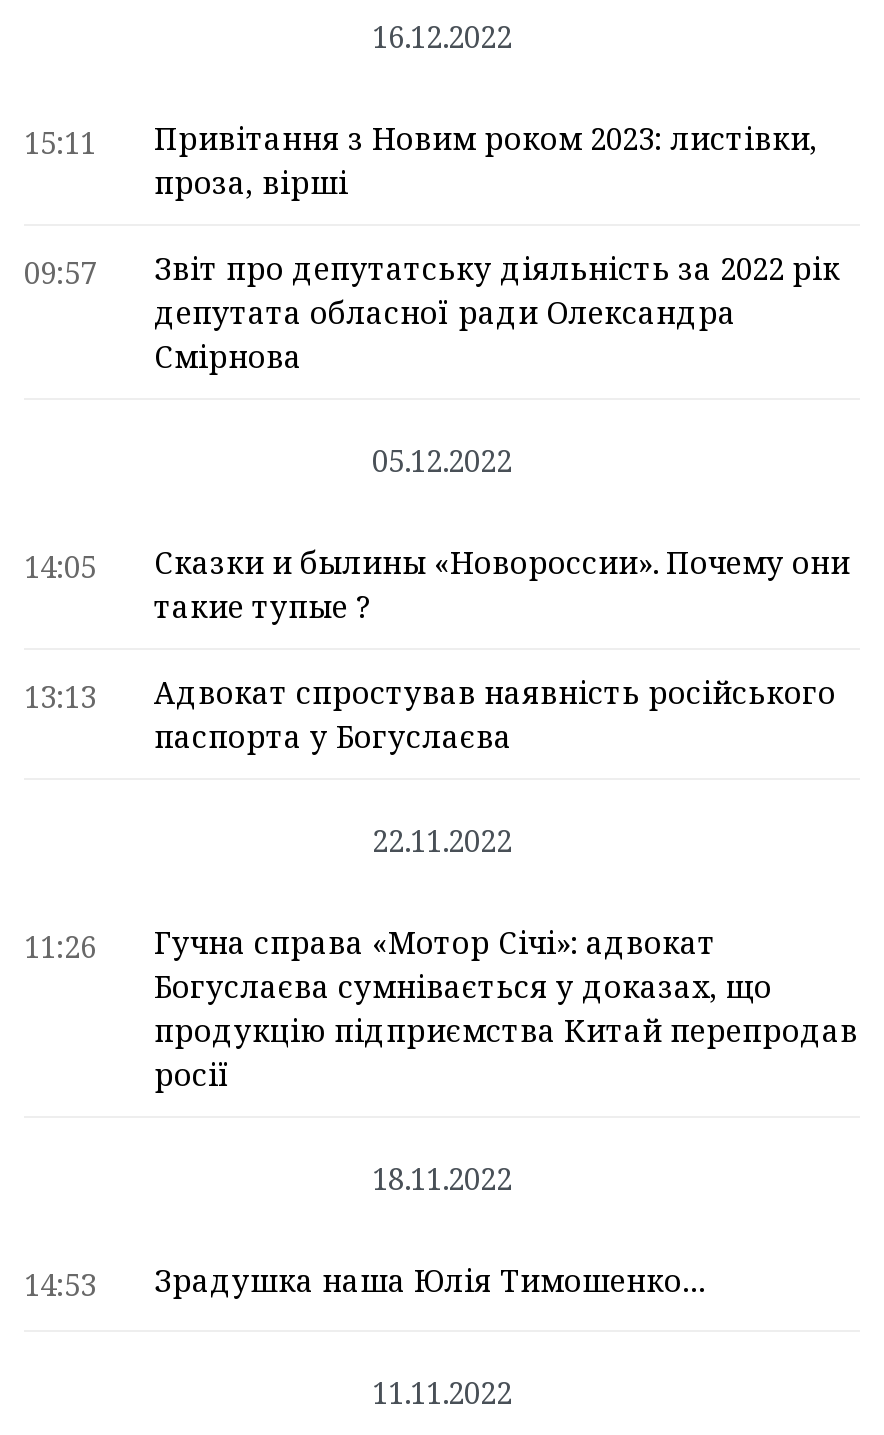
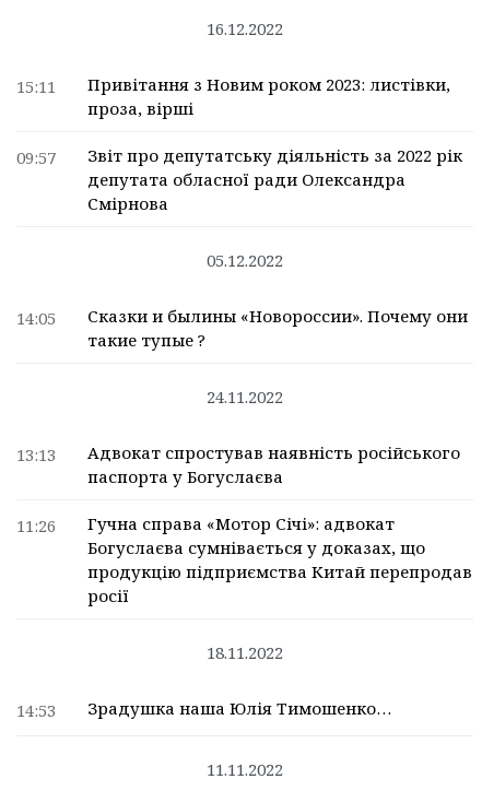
none -> [207,386,283,408] 24.11.2022
moved [24,672,836,756] -> [16,441,460,487]: 13:13 | Адвокат спростував наявність російського | паспорта у Богуслаєва
[372,820,512,860] 22.11.2022 -> none

